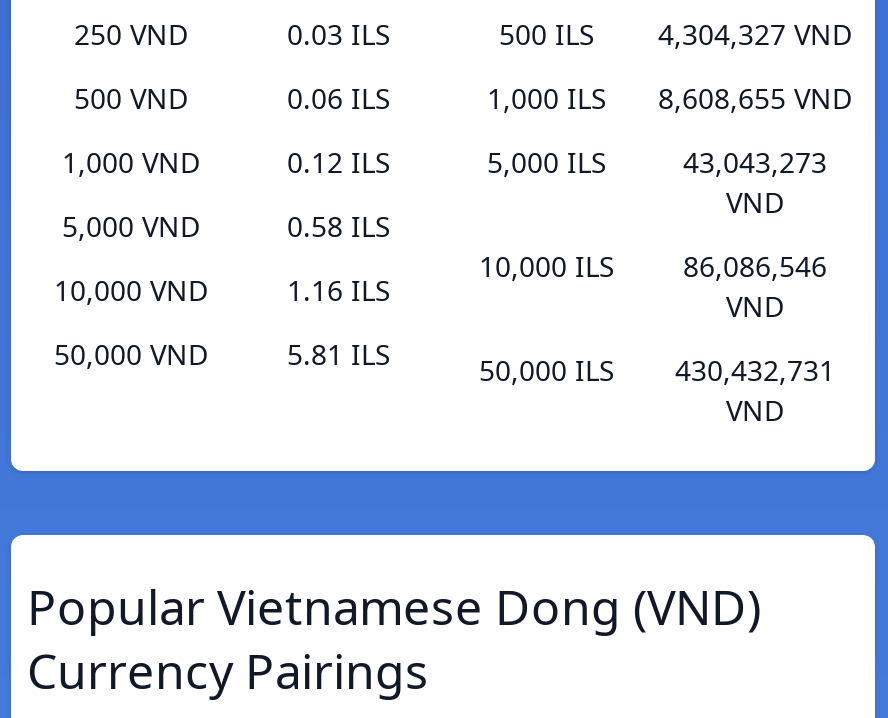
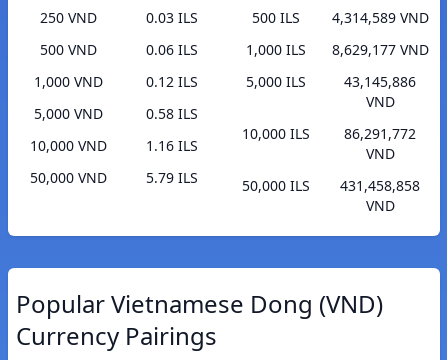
[499,15,852,53] 500 ILS 4,304,327 VND -> [252,8,428,27] 500 ILS 4,314,589 VND
[487,79,852,117] 1,000 ILS 8,608,655 VND -> [246,40,428,59] 1,000 ILS 8,629,177 VND
[487,143,827,181] 5,000 ILS 43,043,273 -> [246,72,416,91] 5,000 ILS 43,145,886
[479,247,827,285] 10,000 ILS 86,086,546 -> [242,124,416,143] 10,000 ILS 86,291,772
[287,335,391,373] 5.81 ILS -> [146,168,198,187] 5.79 ILS
[479,351,835,389] 50,000 ILS 430,432,731 -> [242,176,420,195] 50,000 ILS 431,458,858

